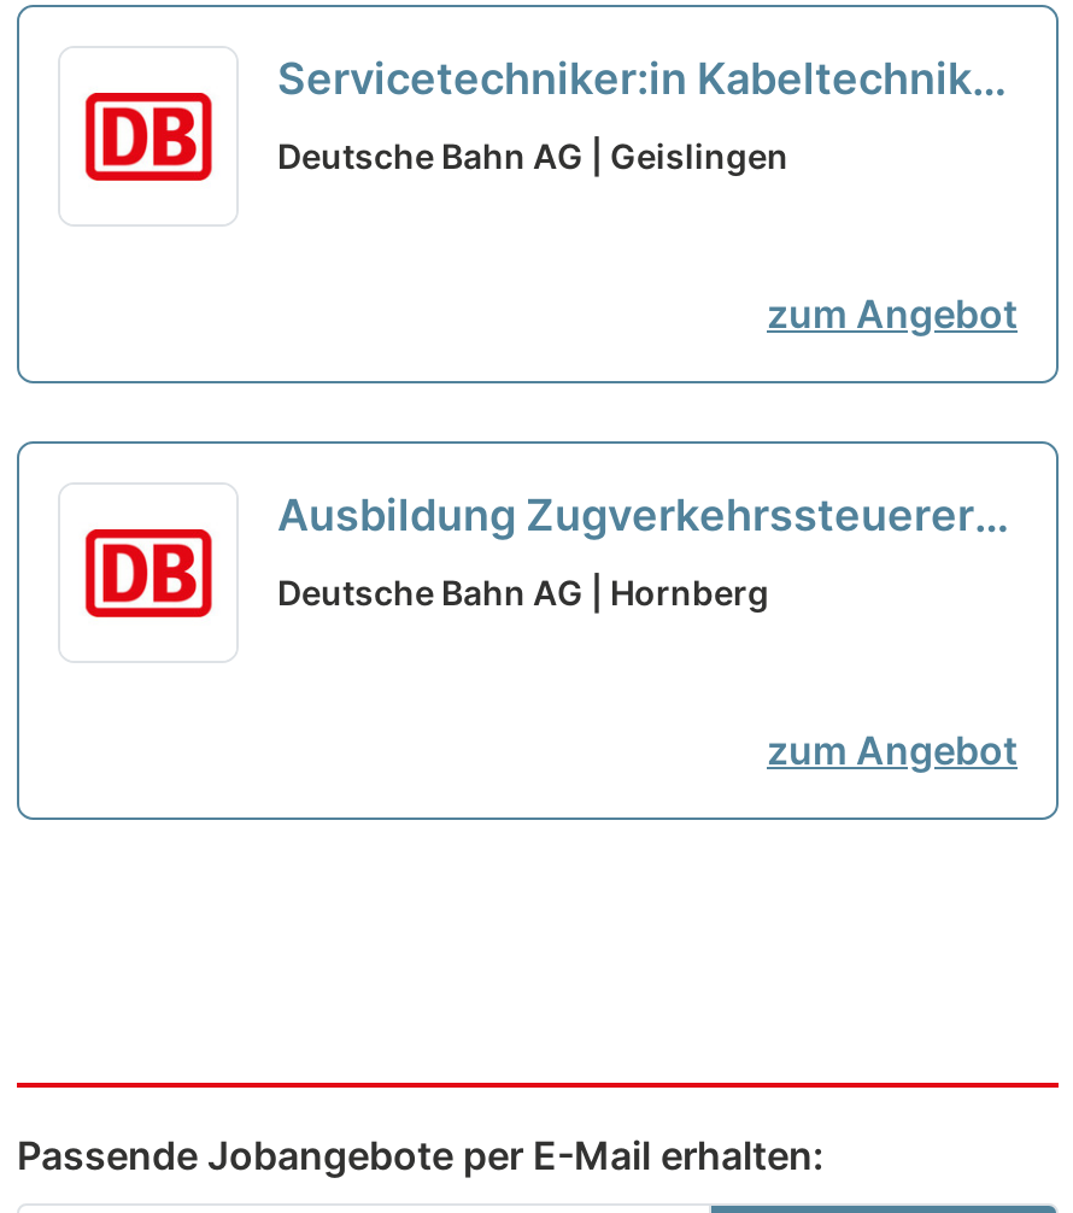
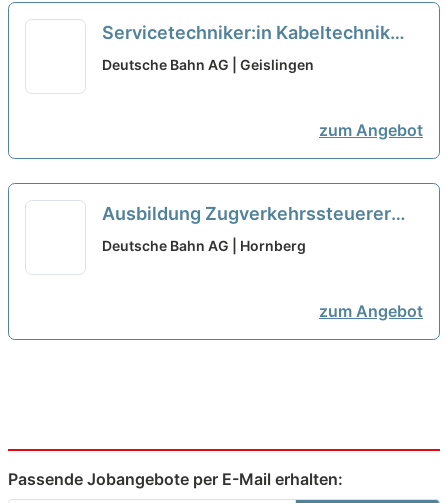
[82,89,207,183] [image] -> none
[82,526,207,620] [image] -> none

